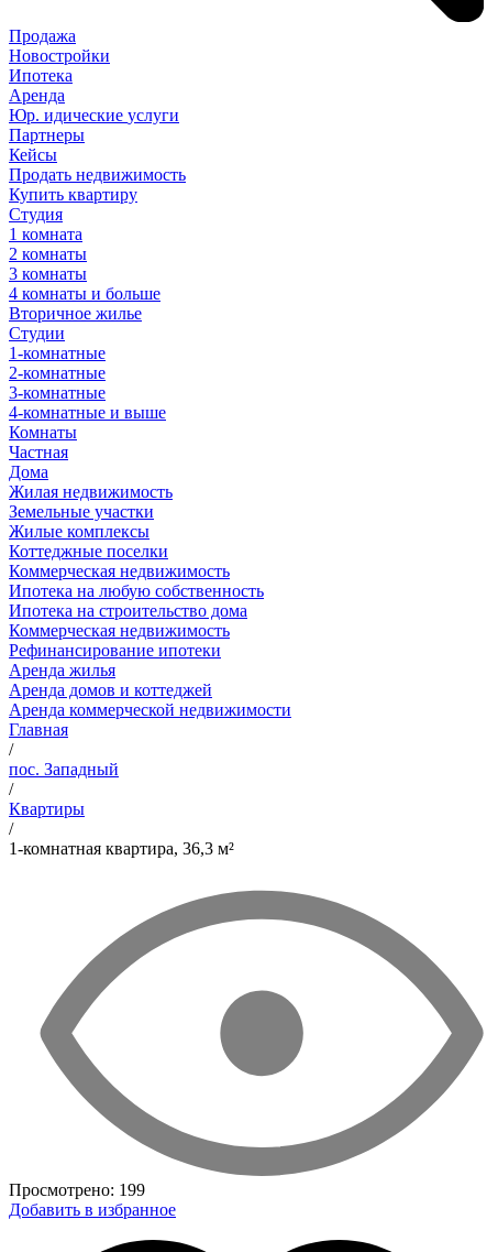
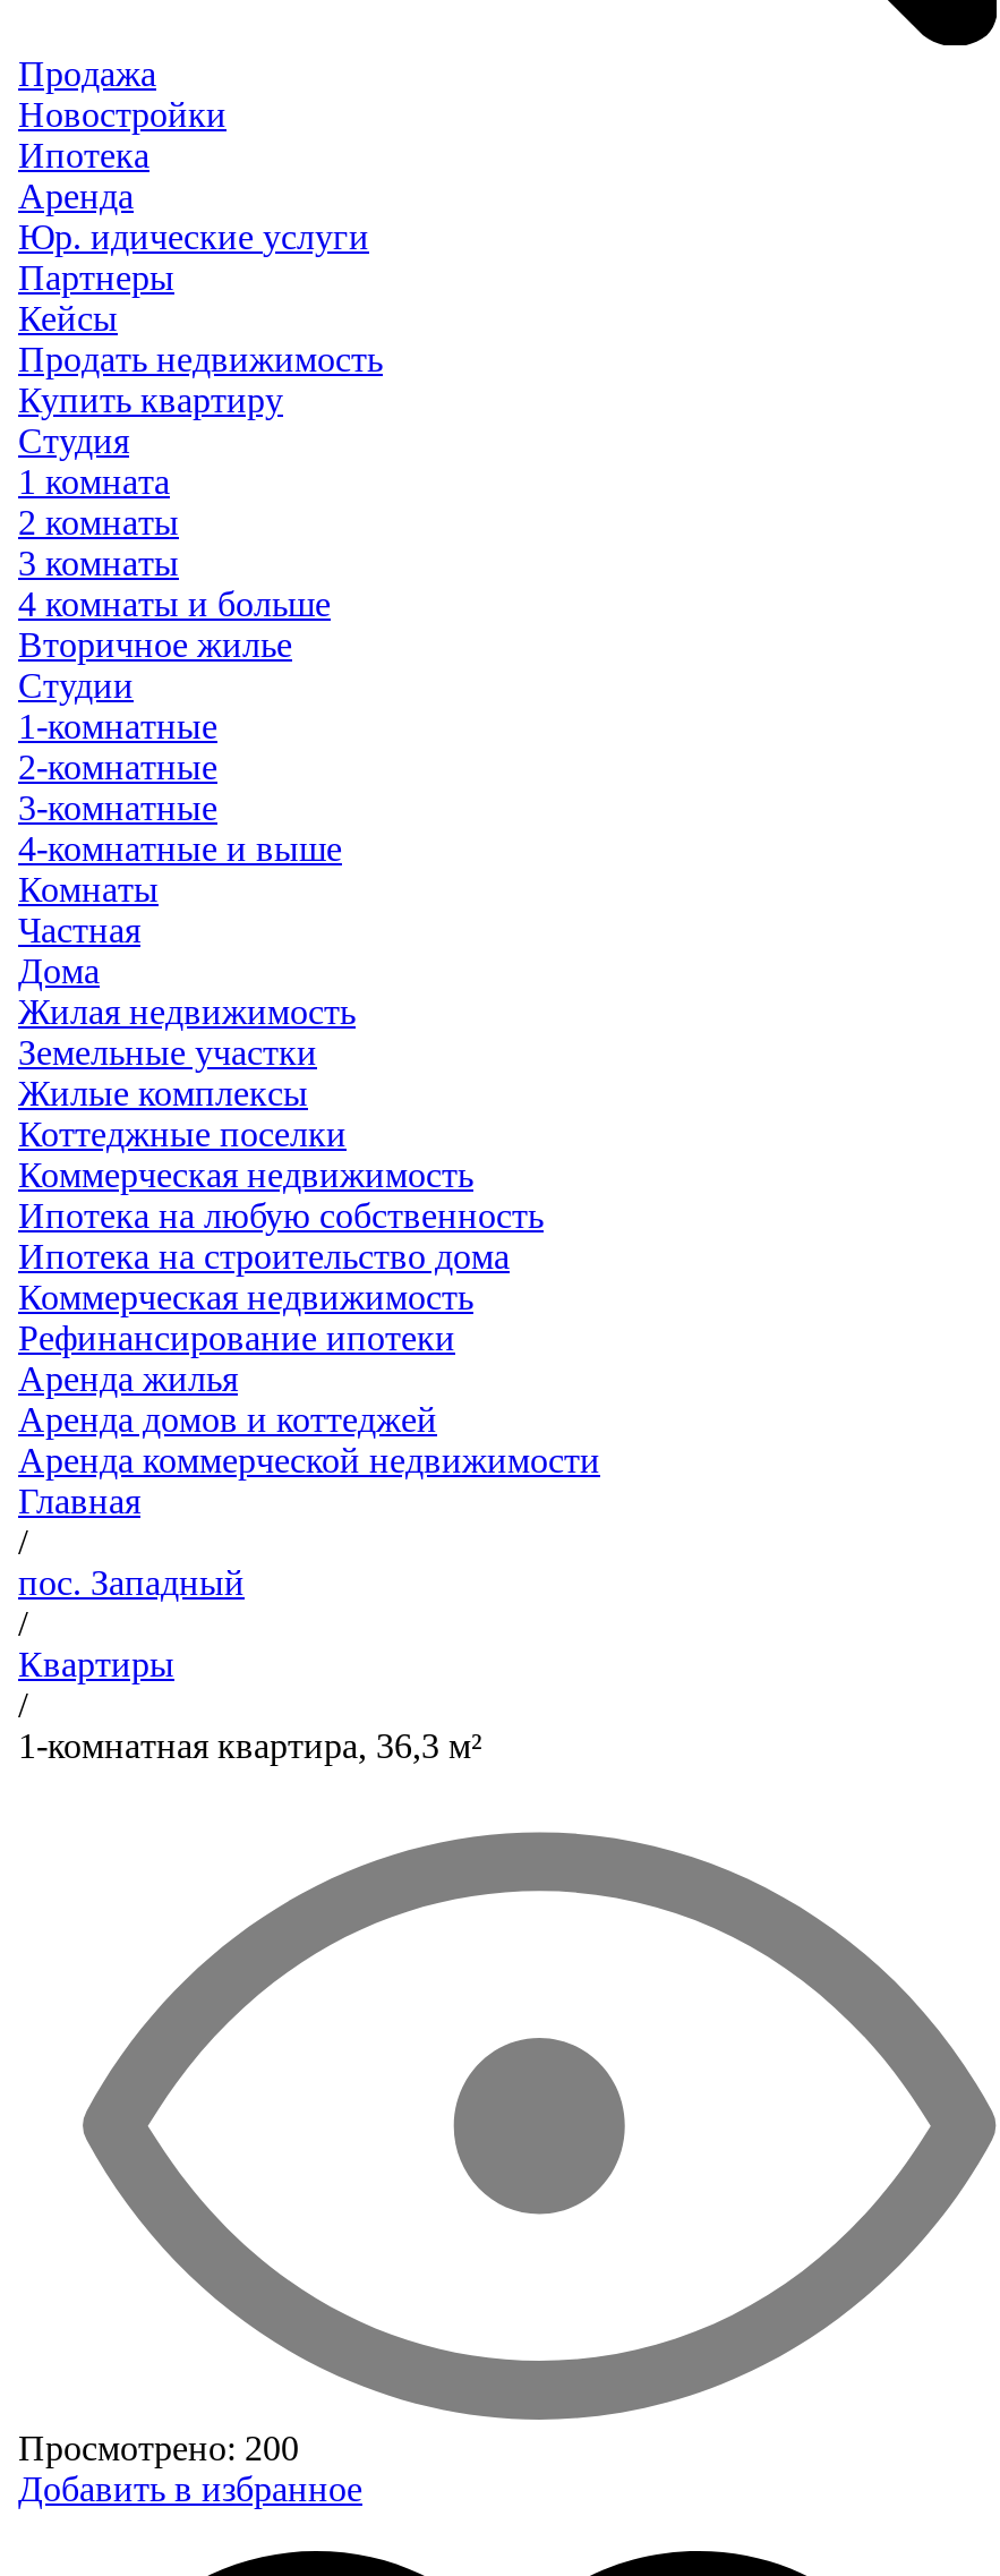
[9,1180,145,1199] Просмотрено: 199 -> [18,2429,299,2467] Просмотрено: 200

